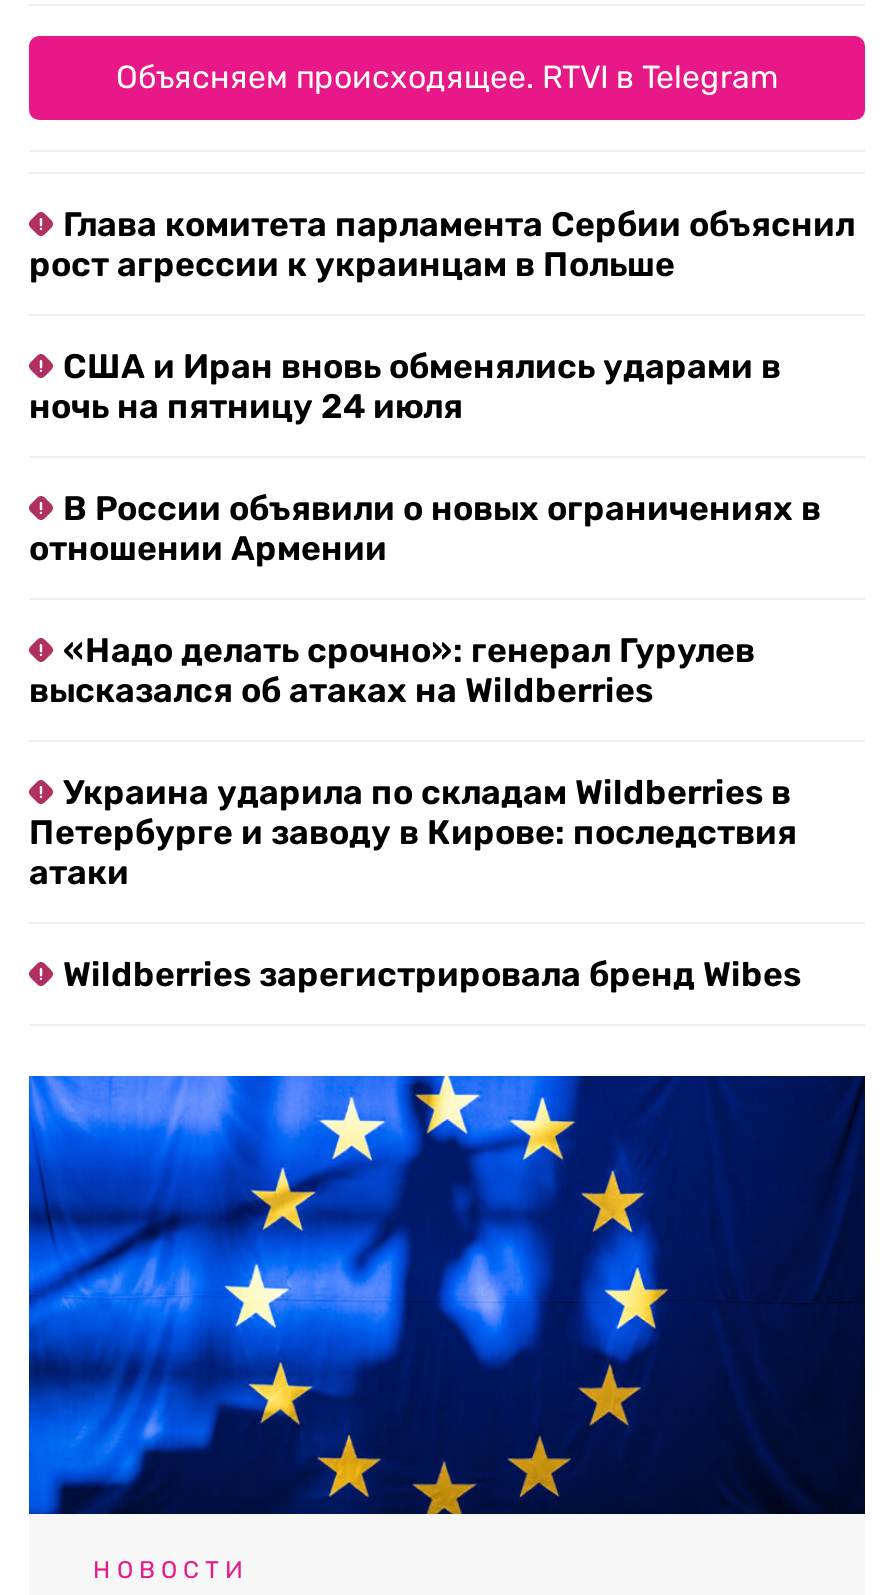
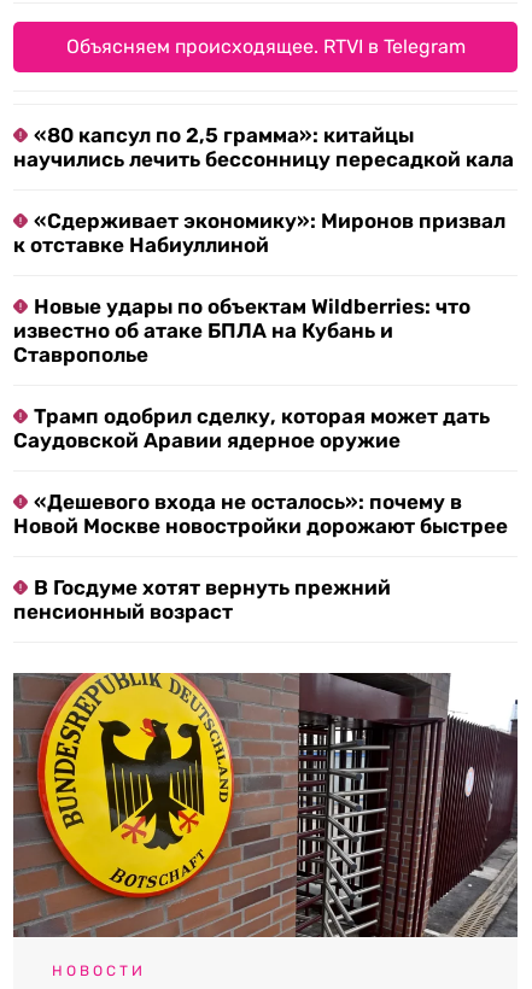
[29,204,855,284] Глава комитета парламента Сербии объяснил | рост агрессии к украинцам в Польше -> [13,123,514,171] «80 капсул по 2,5 грамма»: китайцы | научились лечить бессонницу пересадкой кала
[29,346,781,426] США и Иран вновь обменялись ударами в | ночь на пятницу 24 июля -> [13,209,505,257] «Сдерживает экономику»: Миронов призвал | к отставке Набиуллиной
[29,488,821,568] В России объявили о новых ограничениях в | отношении Армении -> [13,294,470,367] Новые удары по объектам Wildberries: что | известно об атаке БПЛА на Кубань и | Ставрополье
[29,630,755,710] «Надо делать срочно»: генерал Гурулев | высказался об атаках на Wildberries -> [13,404,490,452] Трамп одобрил сделку, которая может дать | Саудовской Аравии ядерное оружие
[29,772,797,892] Украина ударила по складам Wildberries в | Петербурге и заводу в Кирове: последствия | атаки -> [13,490,508,538] «Дешевого входа не осталось»: почему в | Новой Москве новостройки дорожают быстрее
[63,954,801,994] Wildberries зарегистрировала бренд Wibes -> [13,575,391,624] В Госдуме хотят вернуть прежний | пенсионный возраст
[27,1074,867,1516] [image] -> [12,672,519,938] [image]

